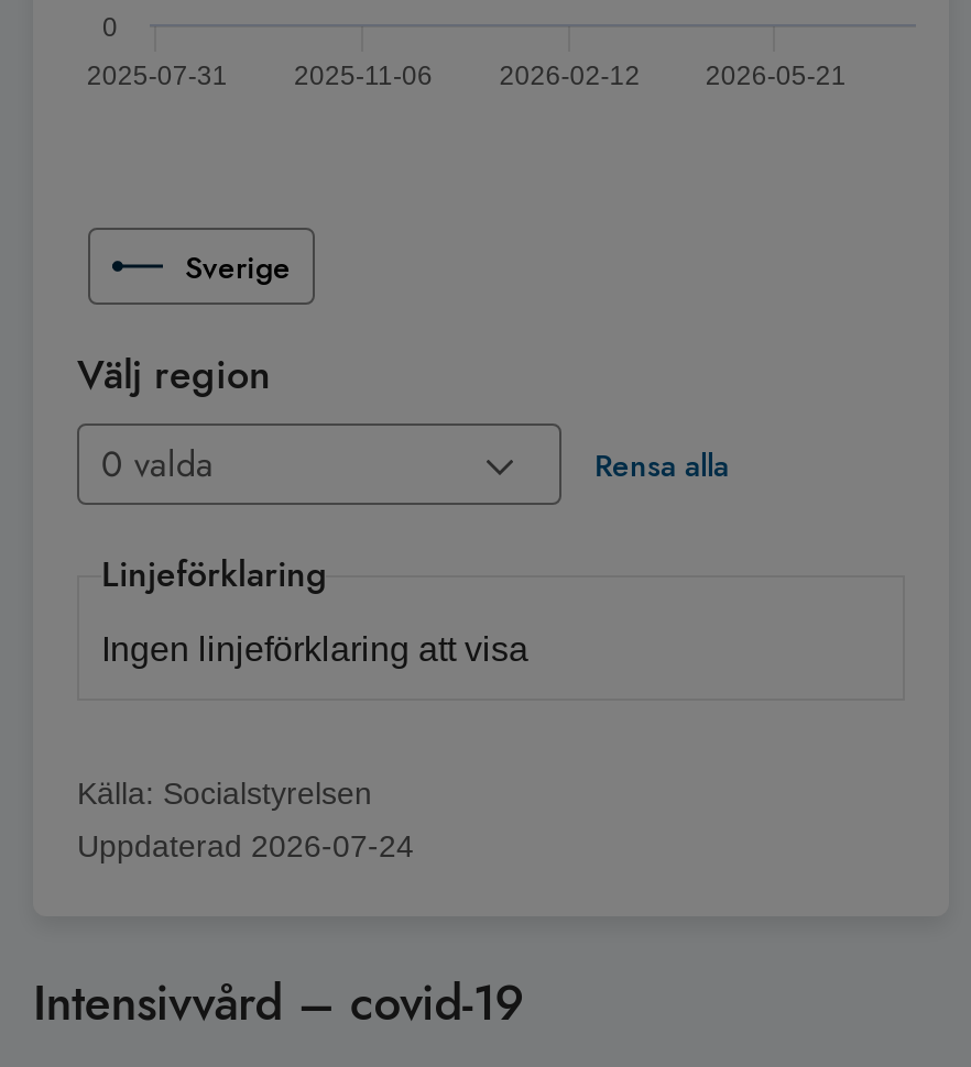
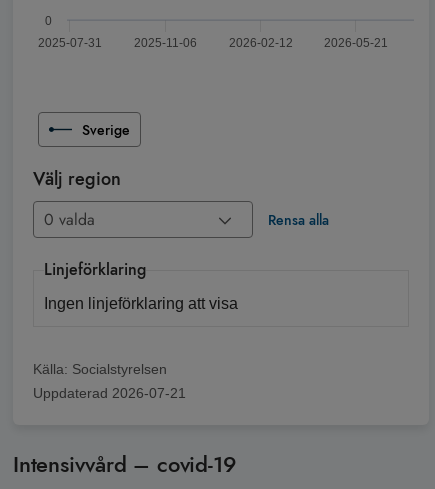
[77,828,414,864] Uppdaterad 2026-07-24 -> [33,385,186,401] Uppdaterad 2026-07-21

